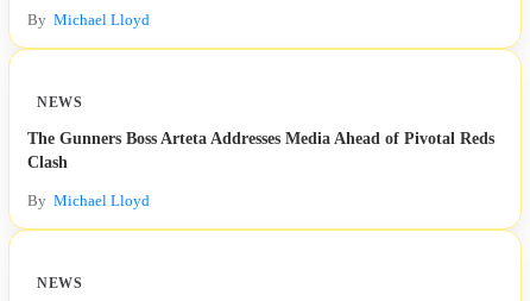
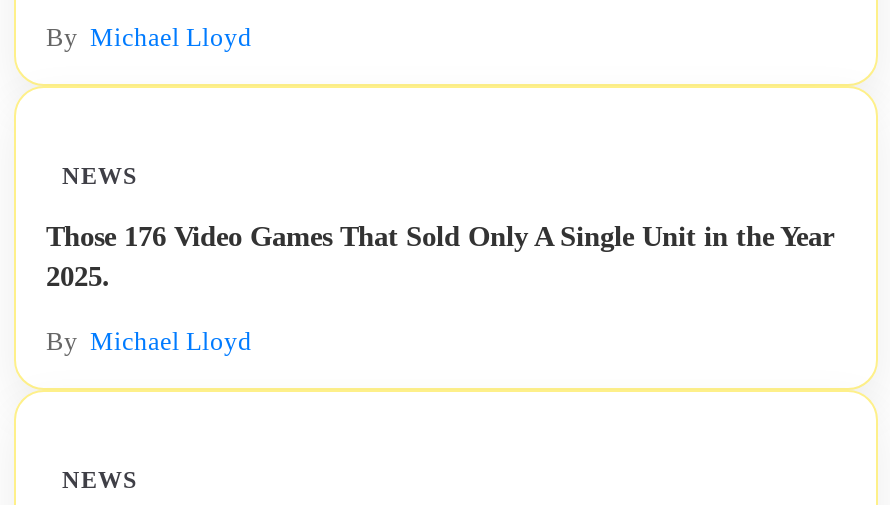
[27,128,494,171] The Gunners Boss Arteta Addresses Media Ahead of Pivotal Reds | Clash -> [46,220,834,292] Those 176 Video Games That Sold Only A Single Unit in the Year | 2025.

